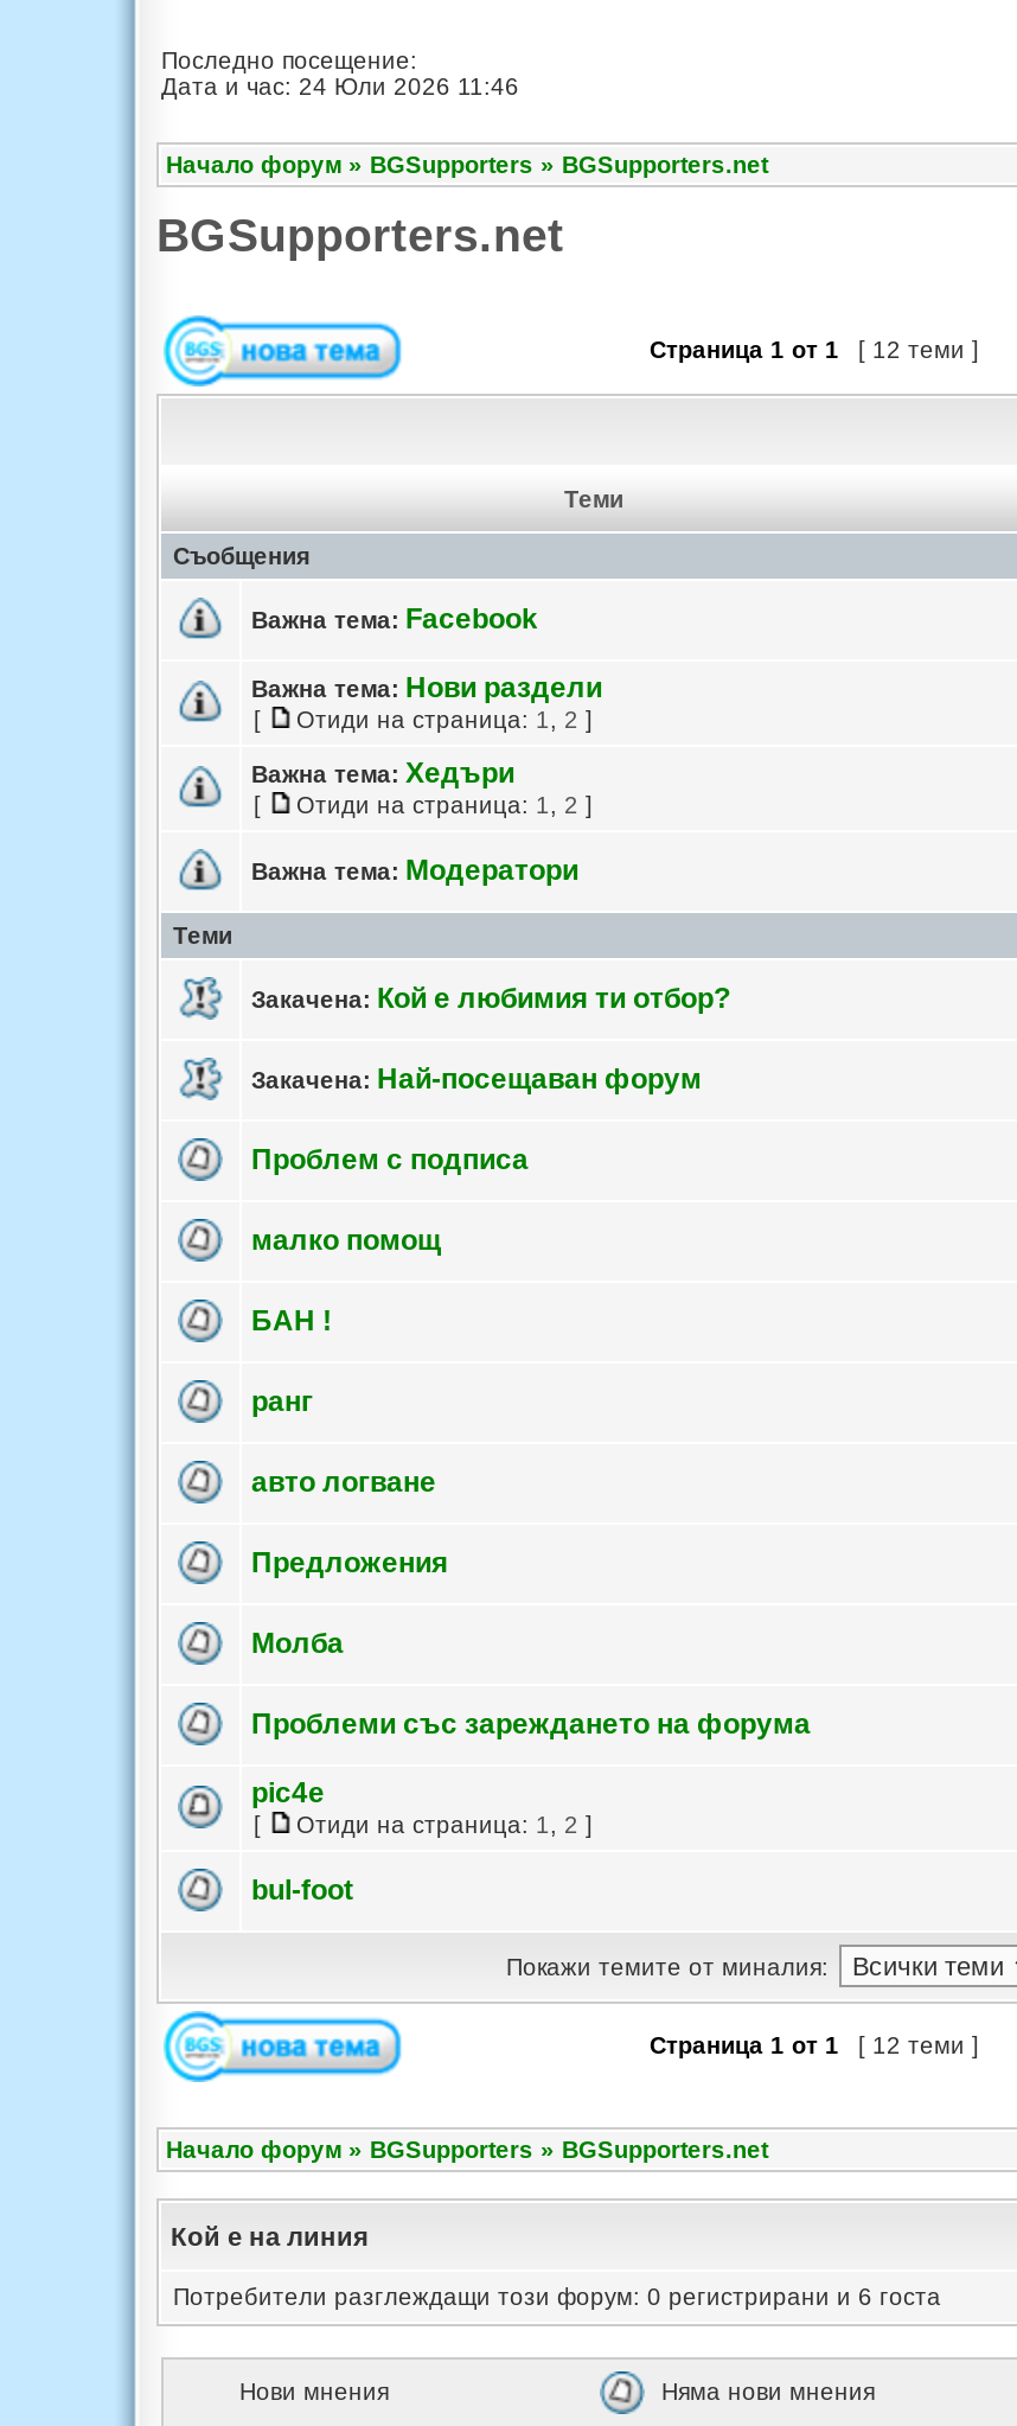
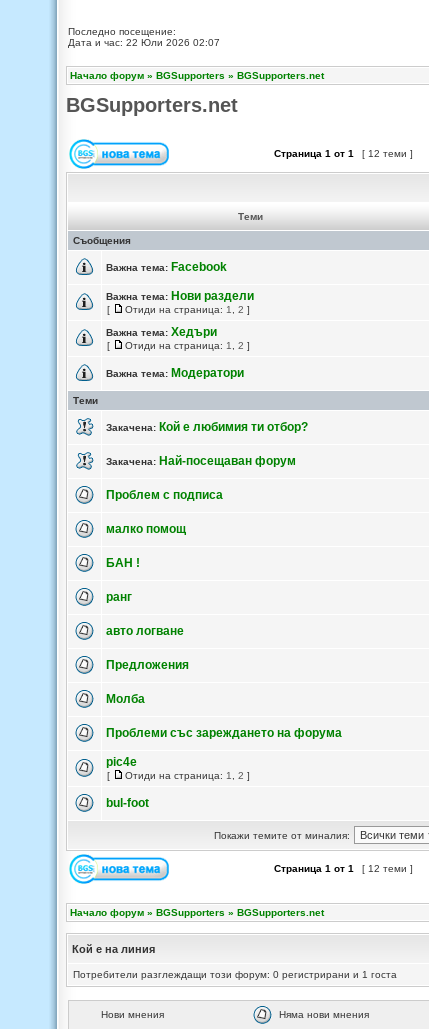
[161,74,519,100] Дата и час: 24 Юли 2026 11:46 -> [68,37,220,48] Дата и час: 22 Юли 2026 02:07
[173,2284,941,2310] Потребители разглеждащи този форум: 0 регистрирани и 6 госта -> [73,969,397,980] Потребители разглеждащи този форум: 0 регистрирани и 1 госта

